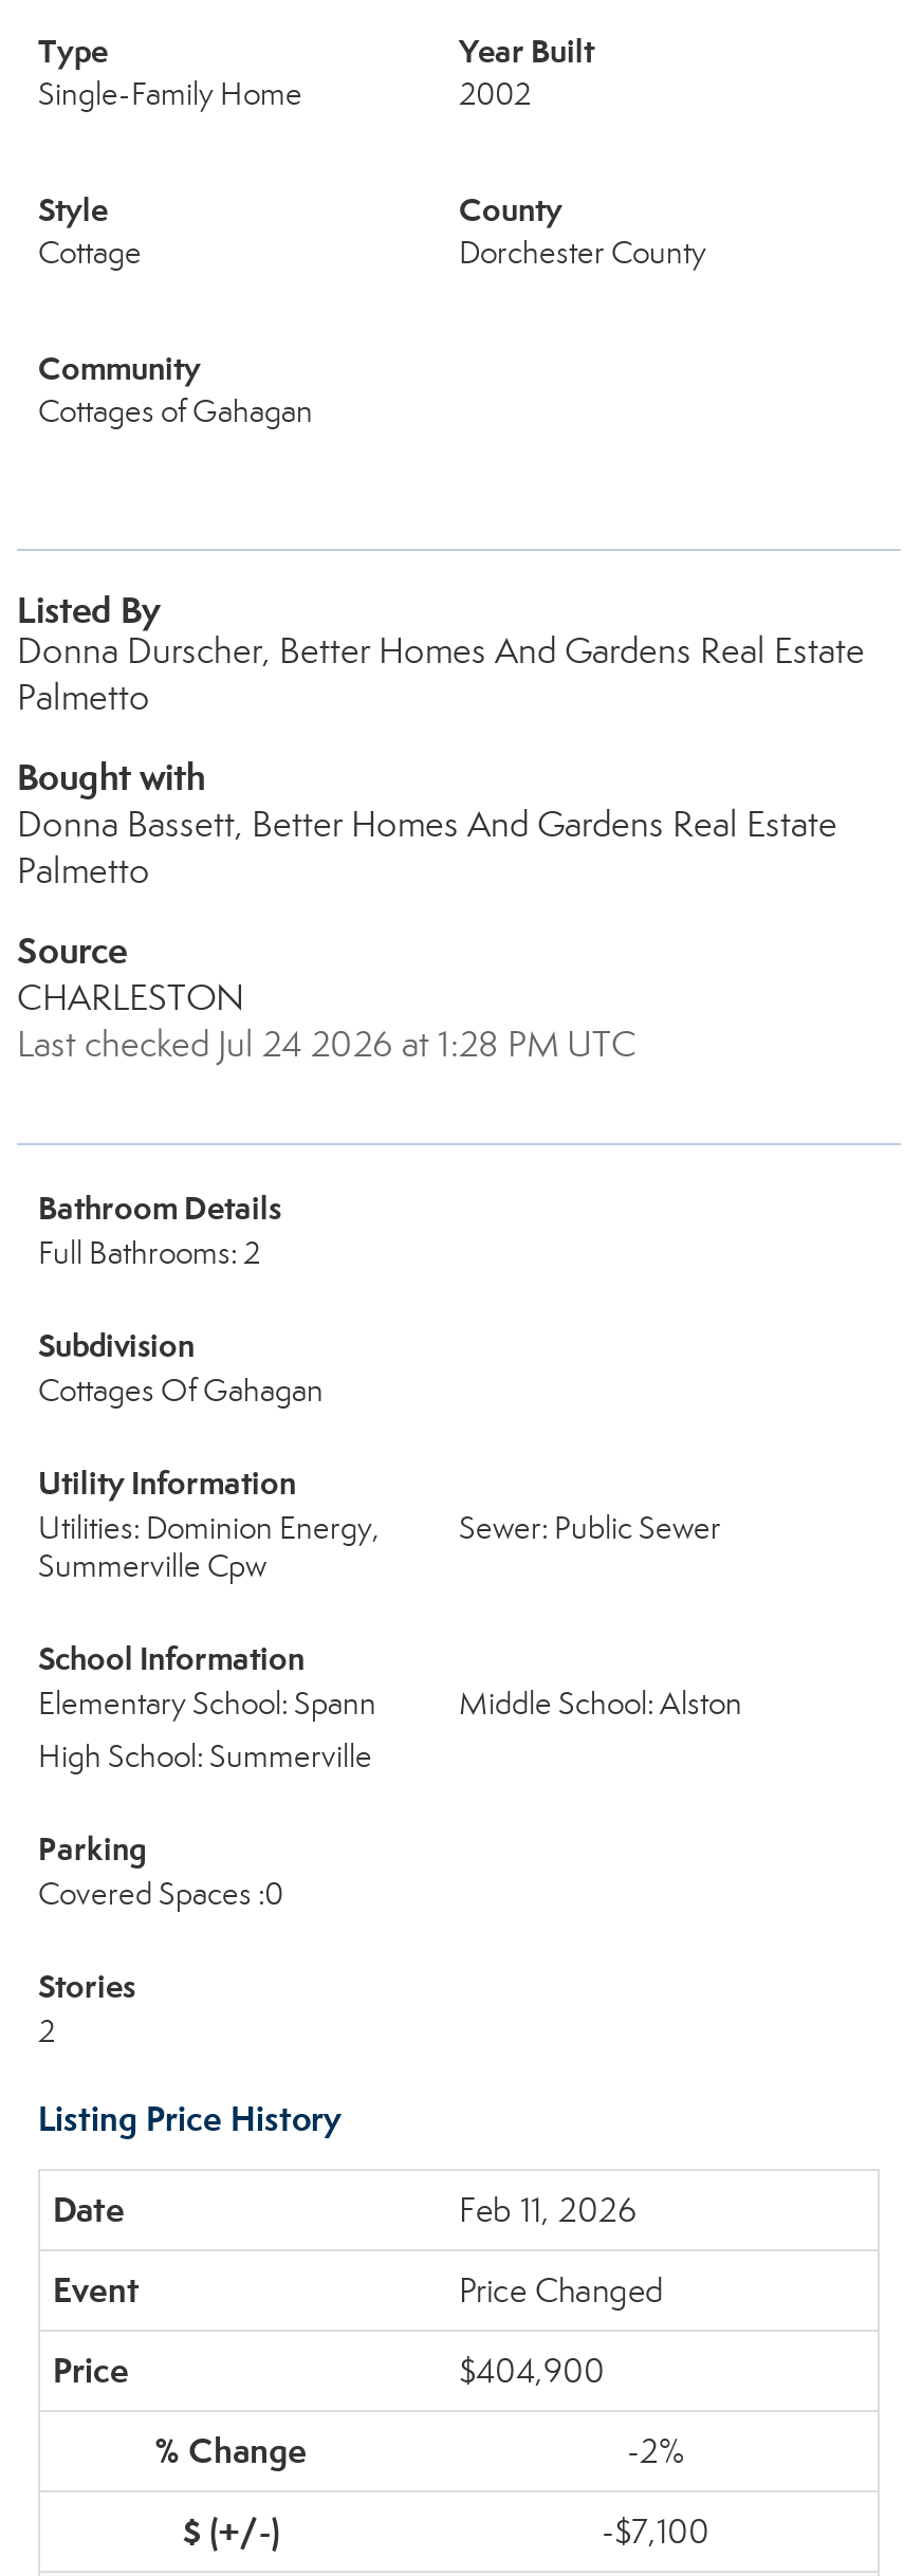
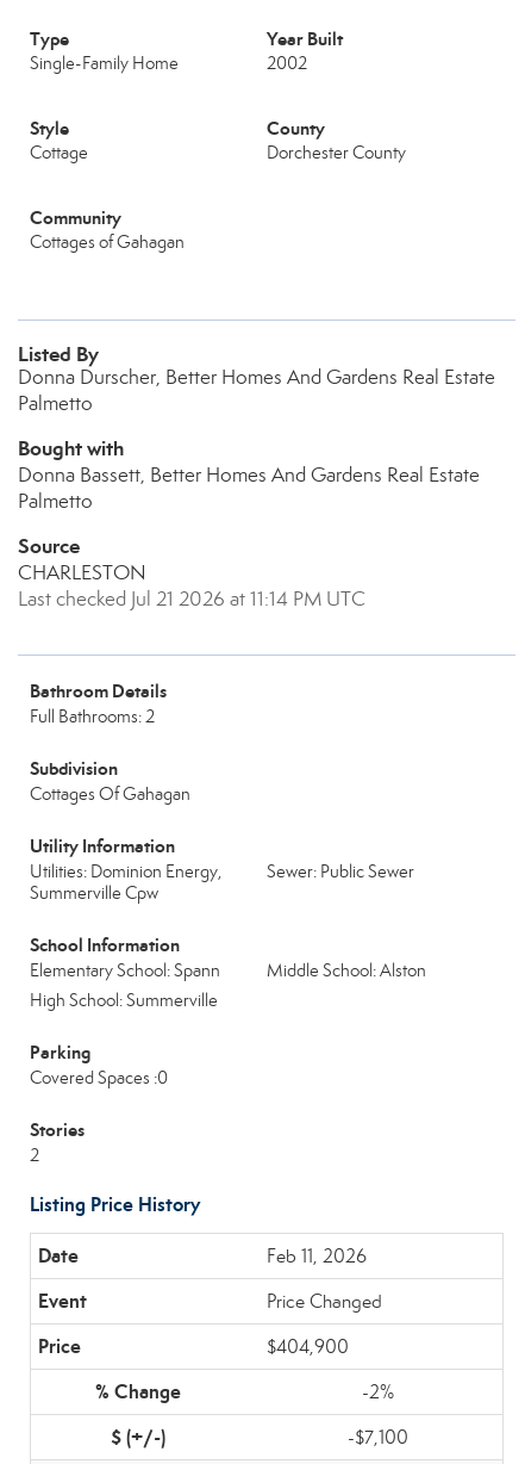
[17,1023,637,1067] Last checked Jul 24 2026 at 1:28 PM UTC -> [18,587,365,612] Last checked Jul 21 2026 at 11:14 PM UTC

